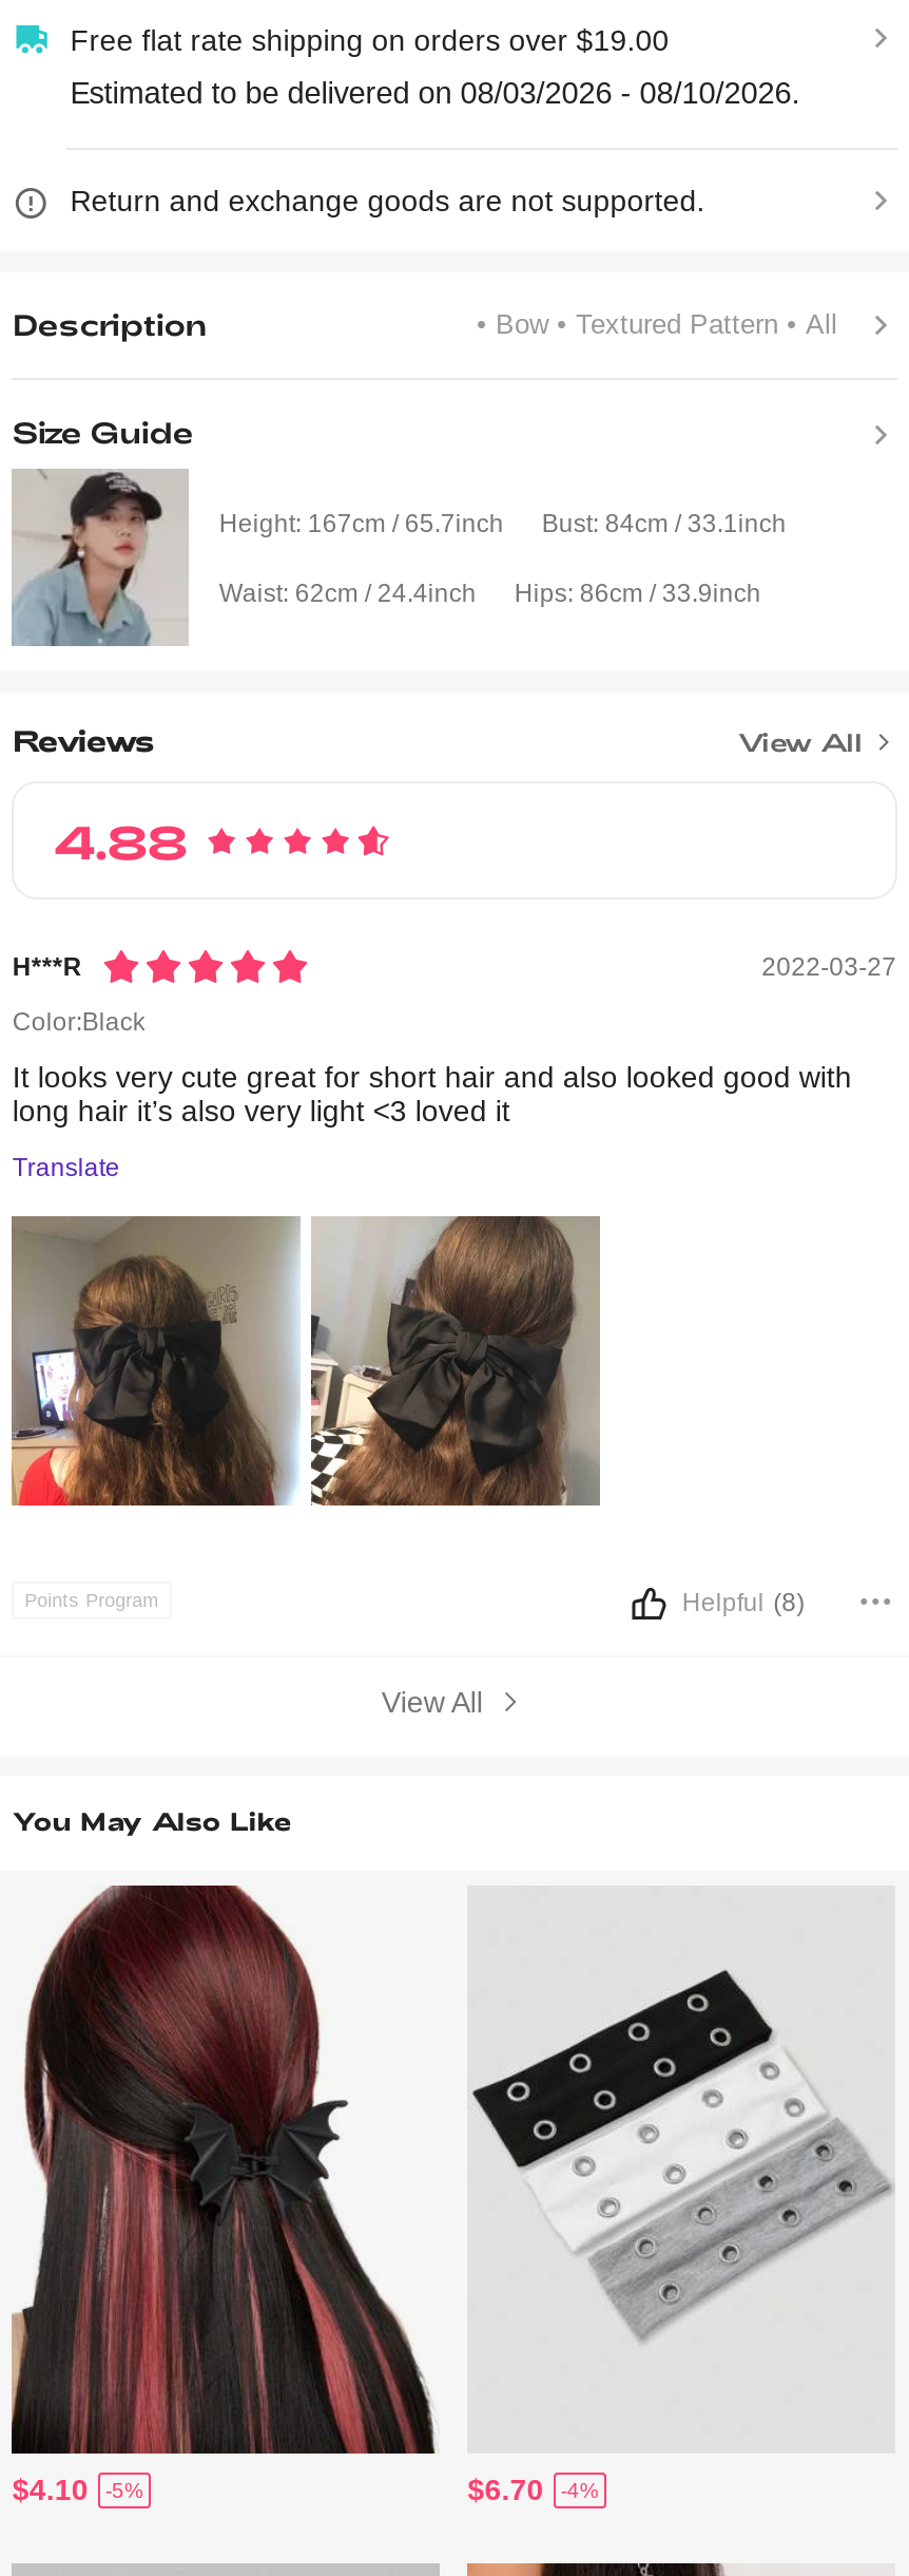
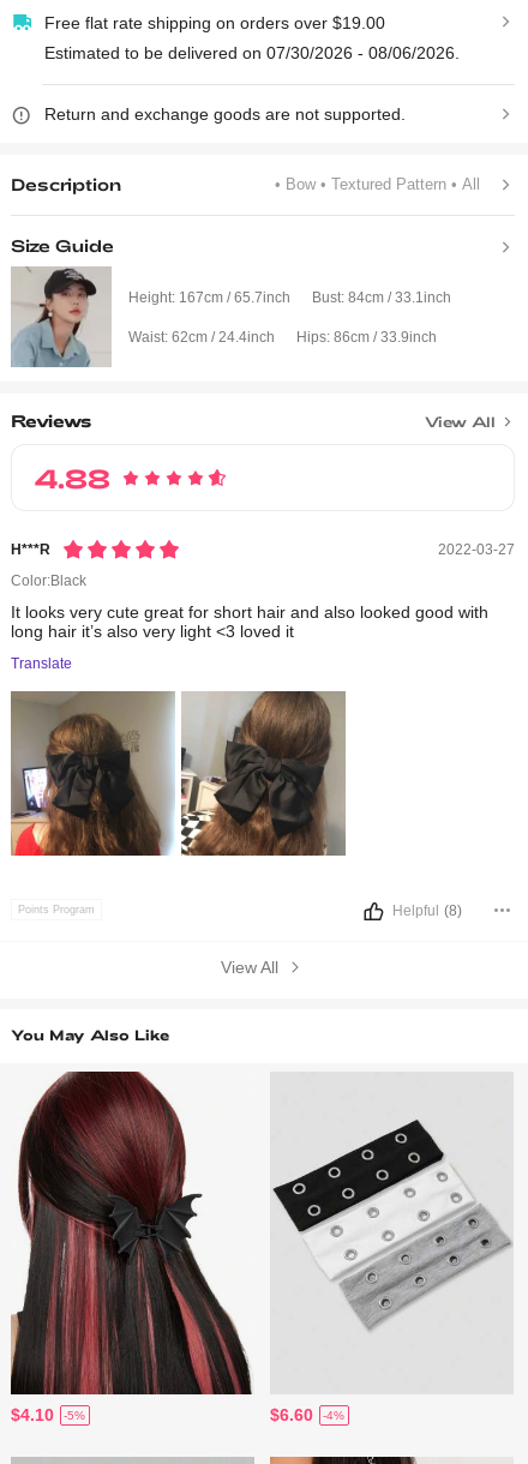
[70,76,800,110] Estimated to be delivered on 08/03/2026 - 08/10/2026. -> [44,43,459,63] Estimated to be delivered on 07/30/2026 - 08/06/2026.
[468,2473,599,2507] $6.70 -4% -> [270,1405,345,1425] $6.60 -4%

